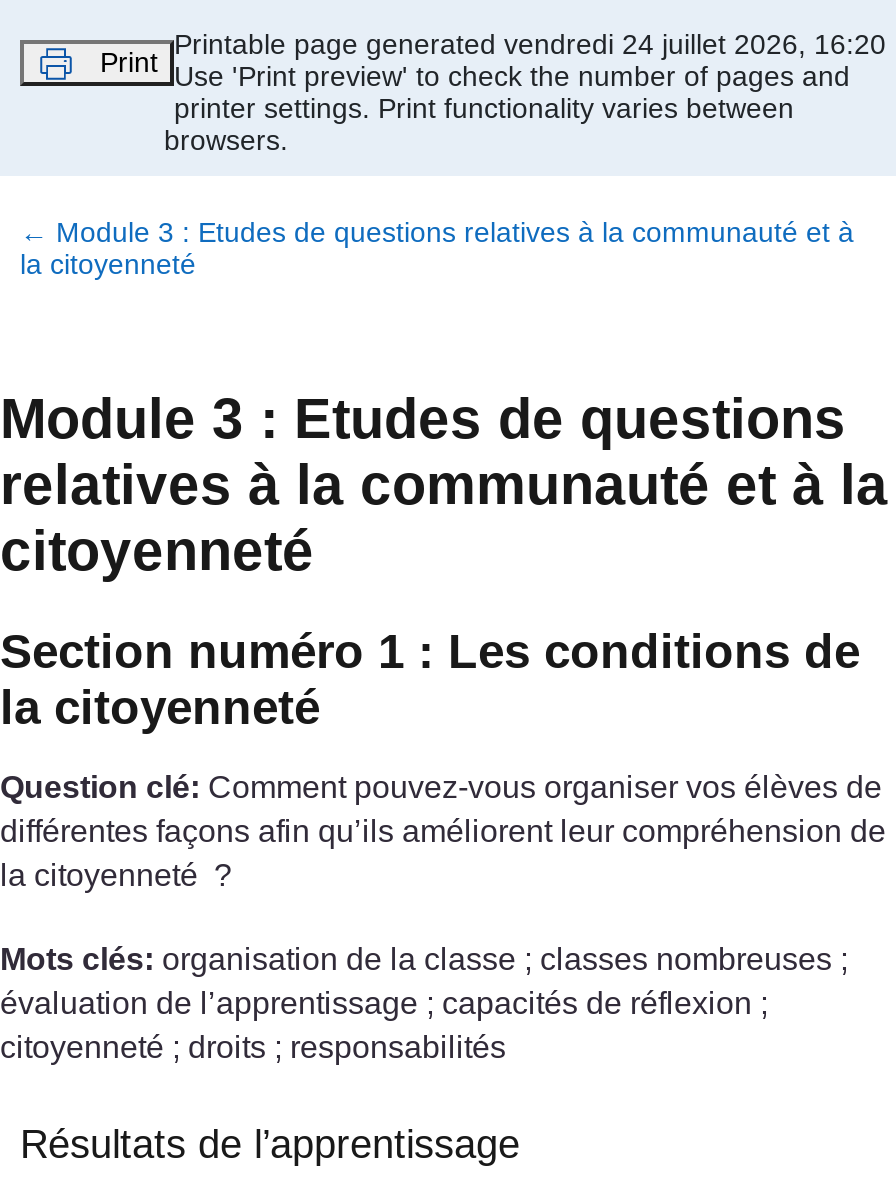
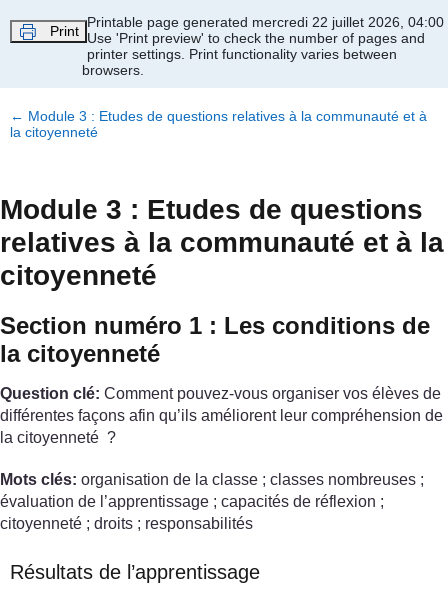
[174,28,886,60] Printable page generated vendredi 24 juillet 2026, 16:20 -> [87,14,444,30] Printable page generated mercredi 22 juillet 2026, 04:00

